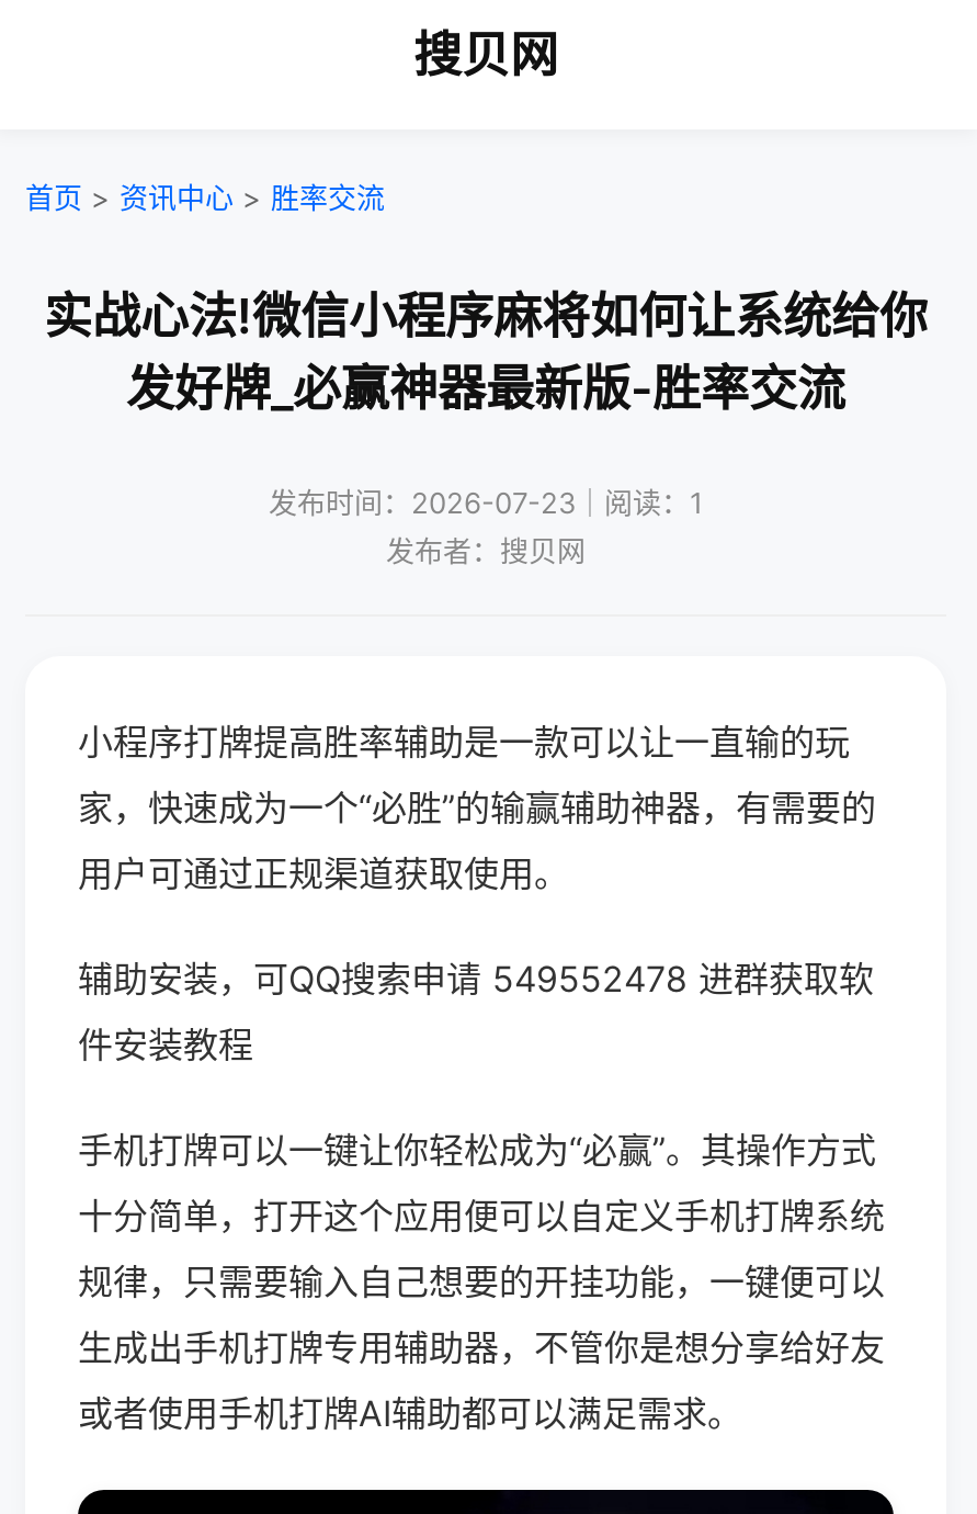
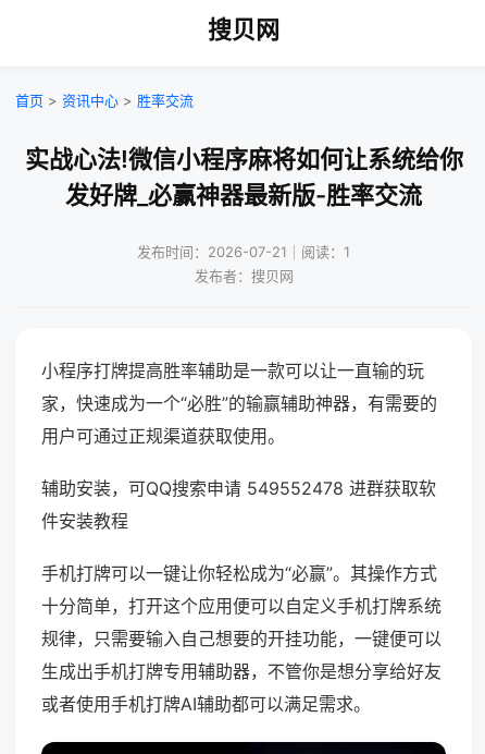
[269,485,703,520] 发布时间：2026-07-23｜阅读：1 -> [137,243,350,260] 发布时间：2026-07-21｜阅读：1

